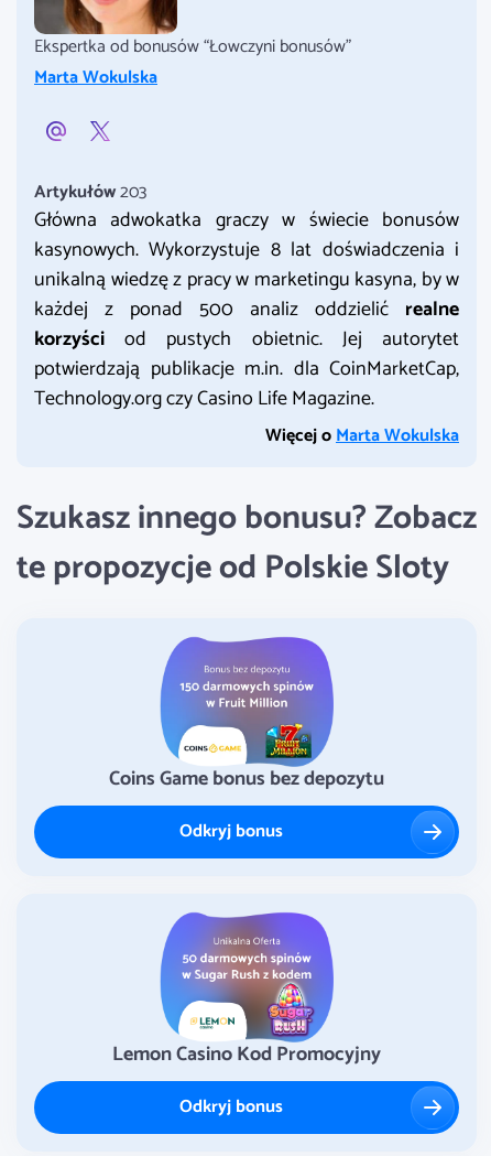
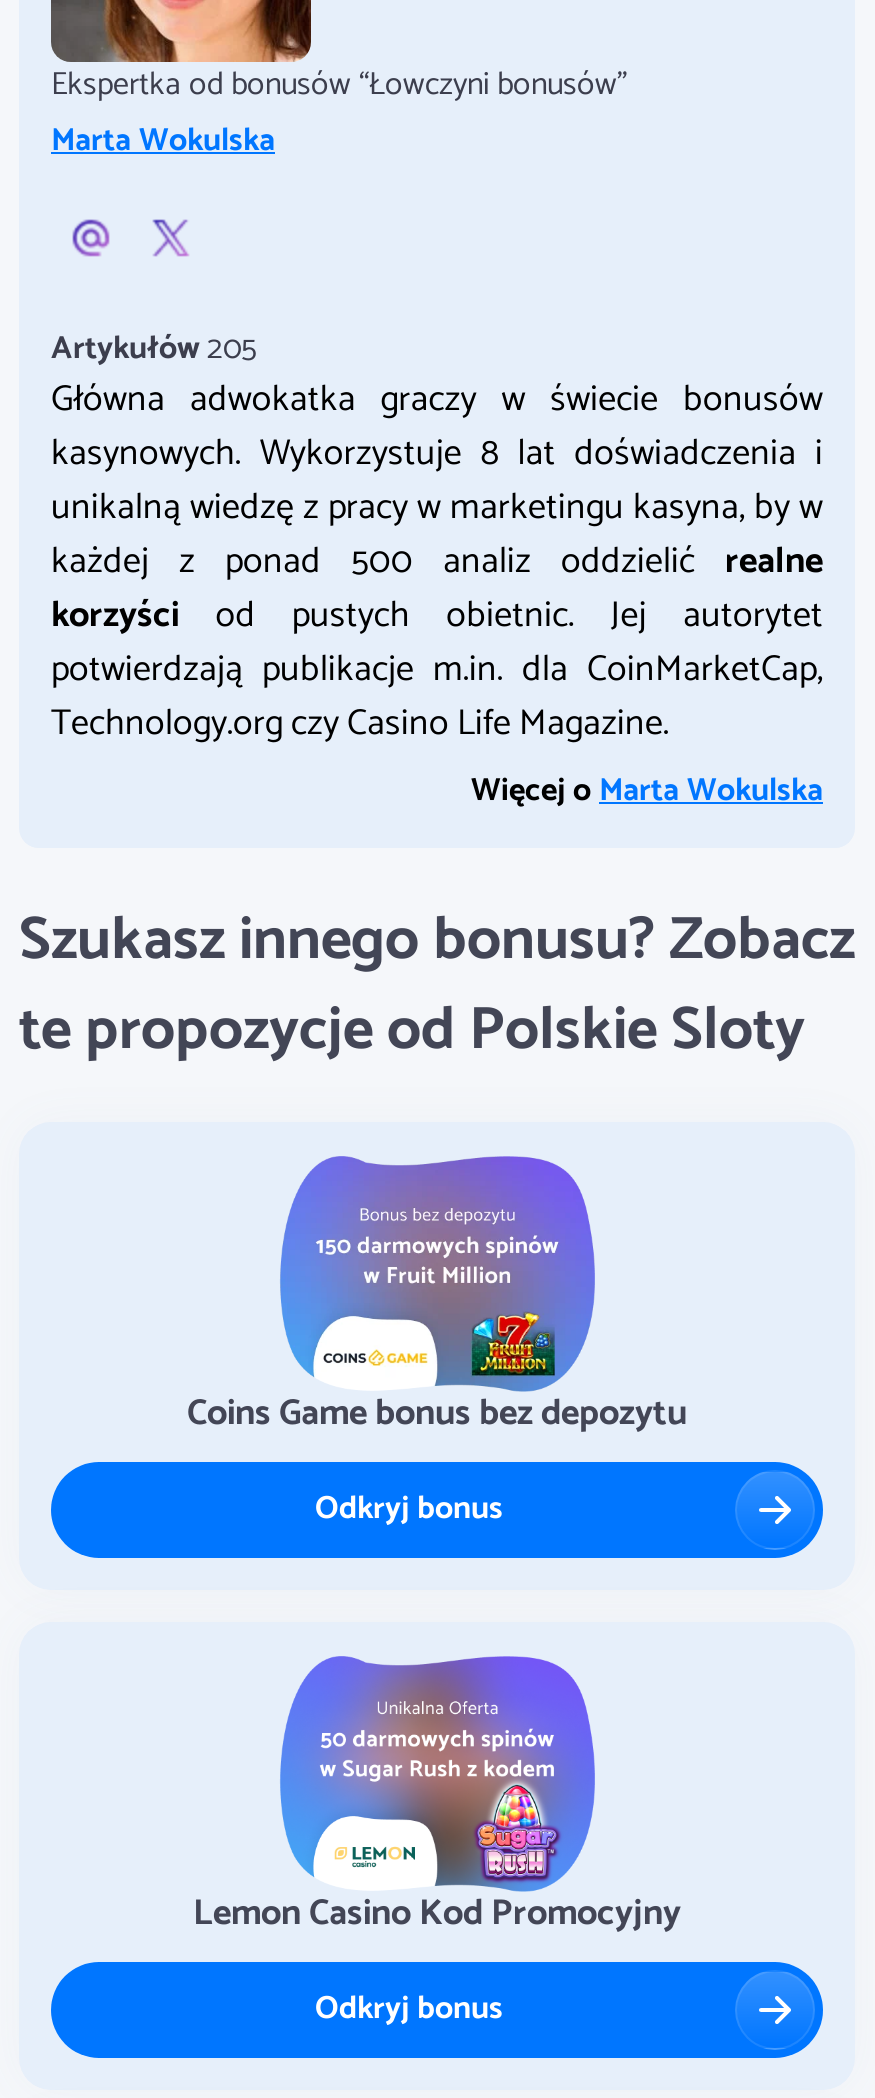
[34,177,146,207] Artykułów203 -> [51,322,257,376] Artykułów205

